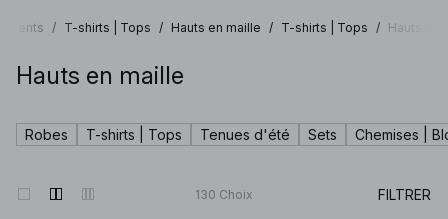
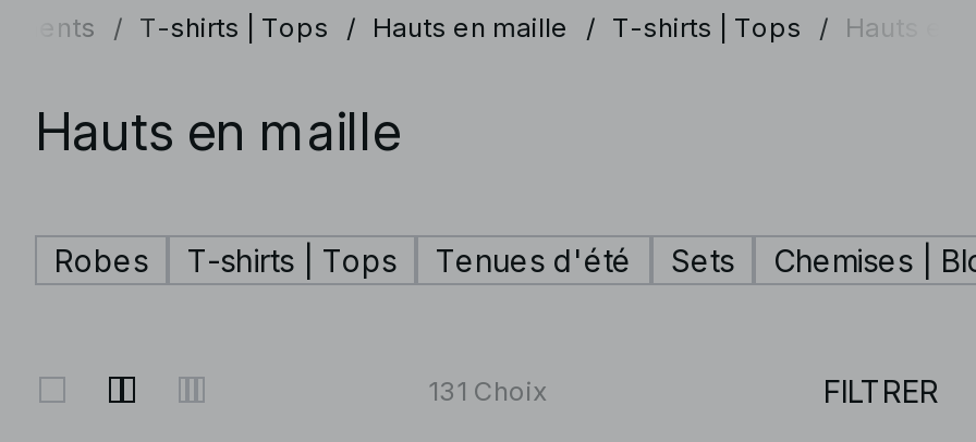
[195,186,253,201] 130 Choix -> [428,373,548,406] 131 Choix

